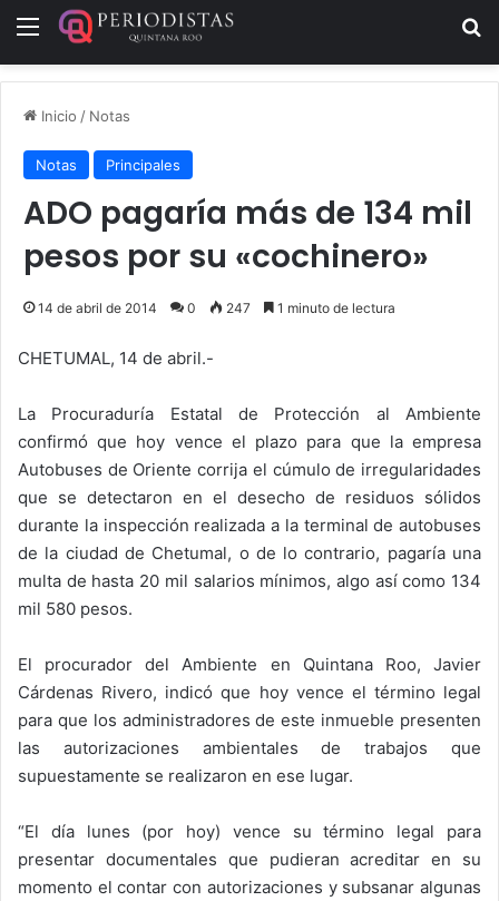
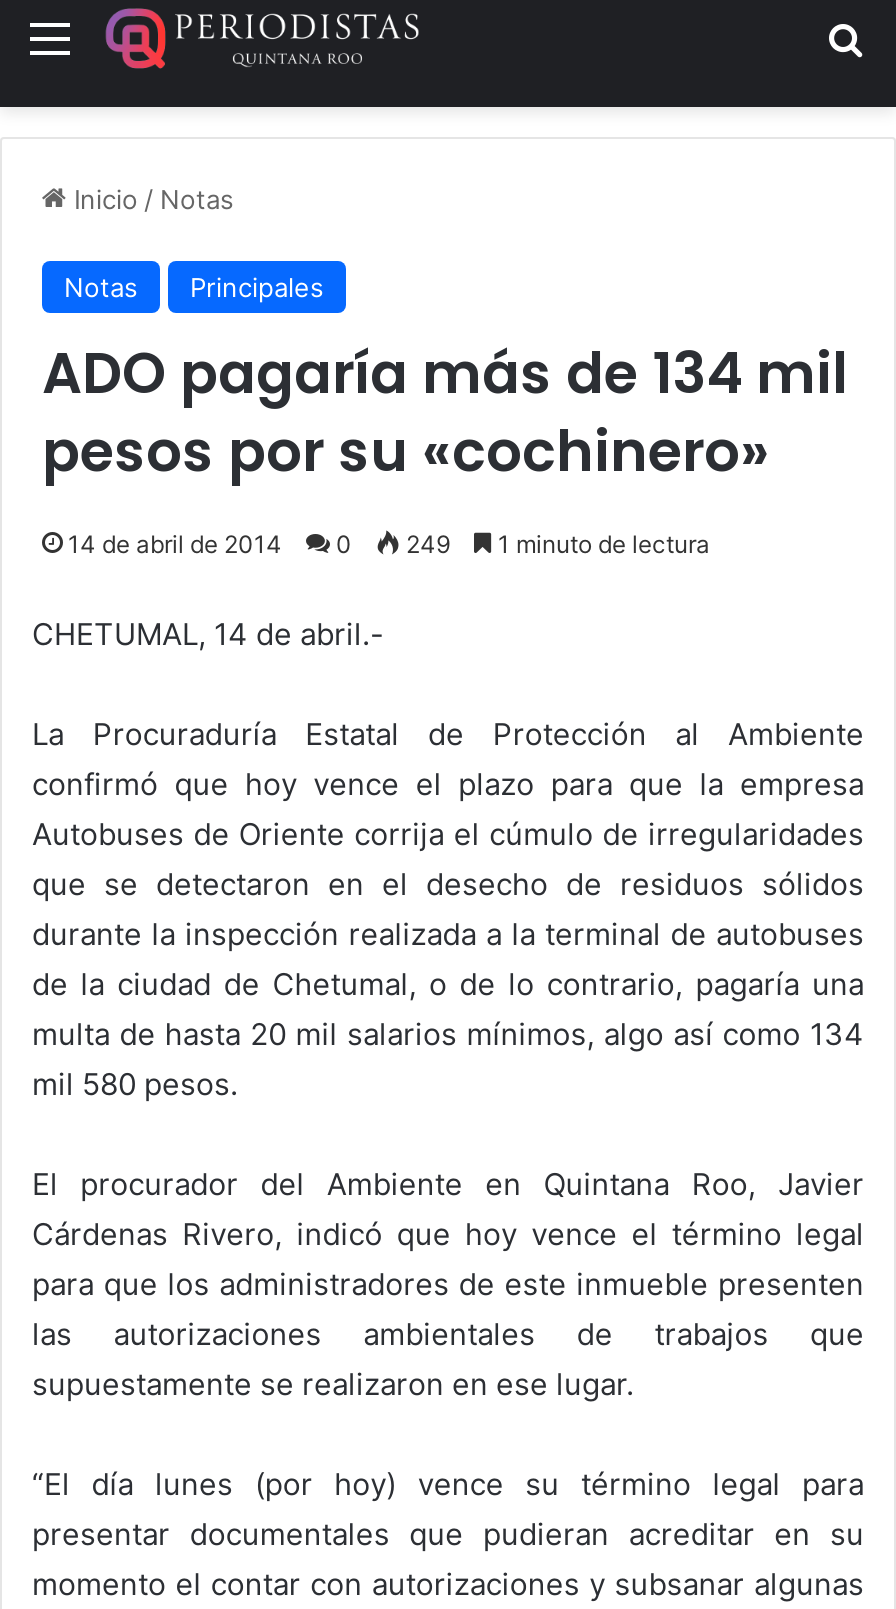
[38,299,395,316] 14 de abril de 2014 0 247 1 minuto de lectura -> [68,528,710,558] 14 de abril de 2014 0 249 1 minuto de lectura

